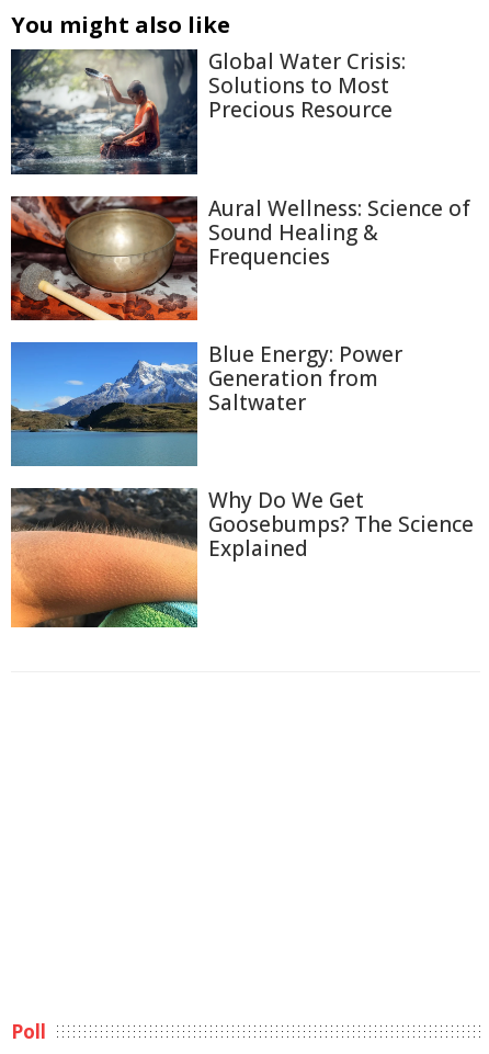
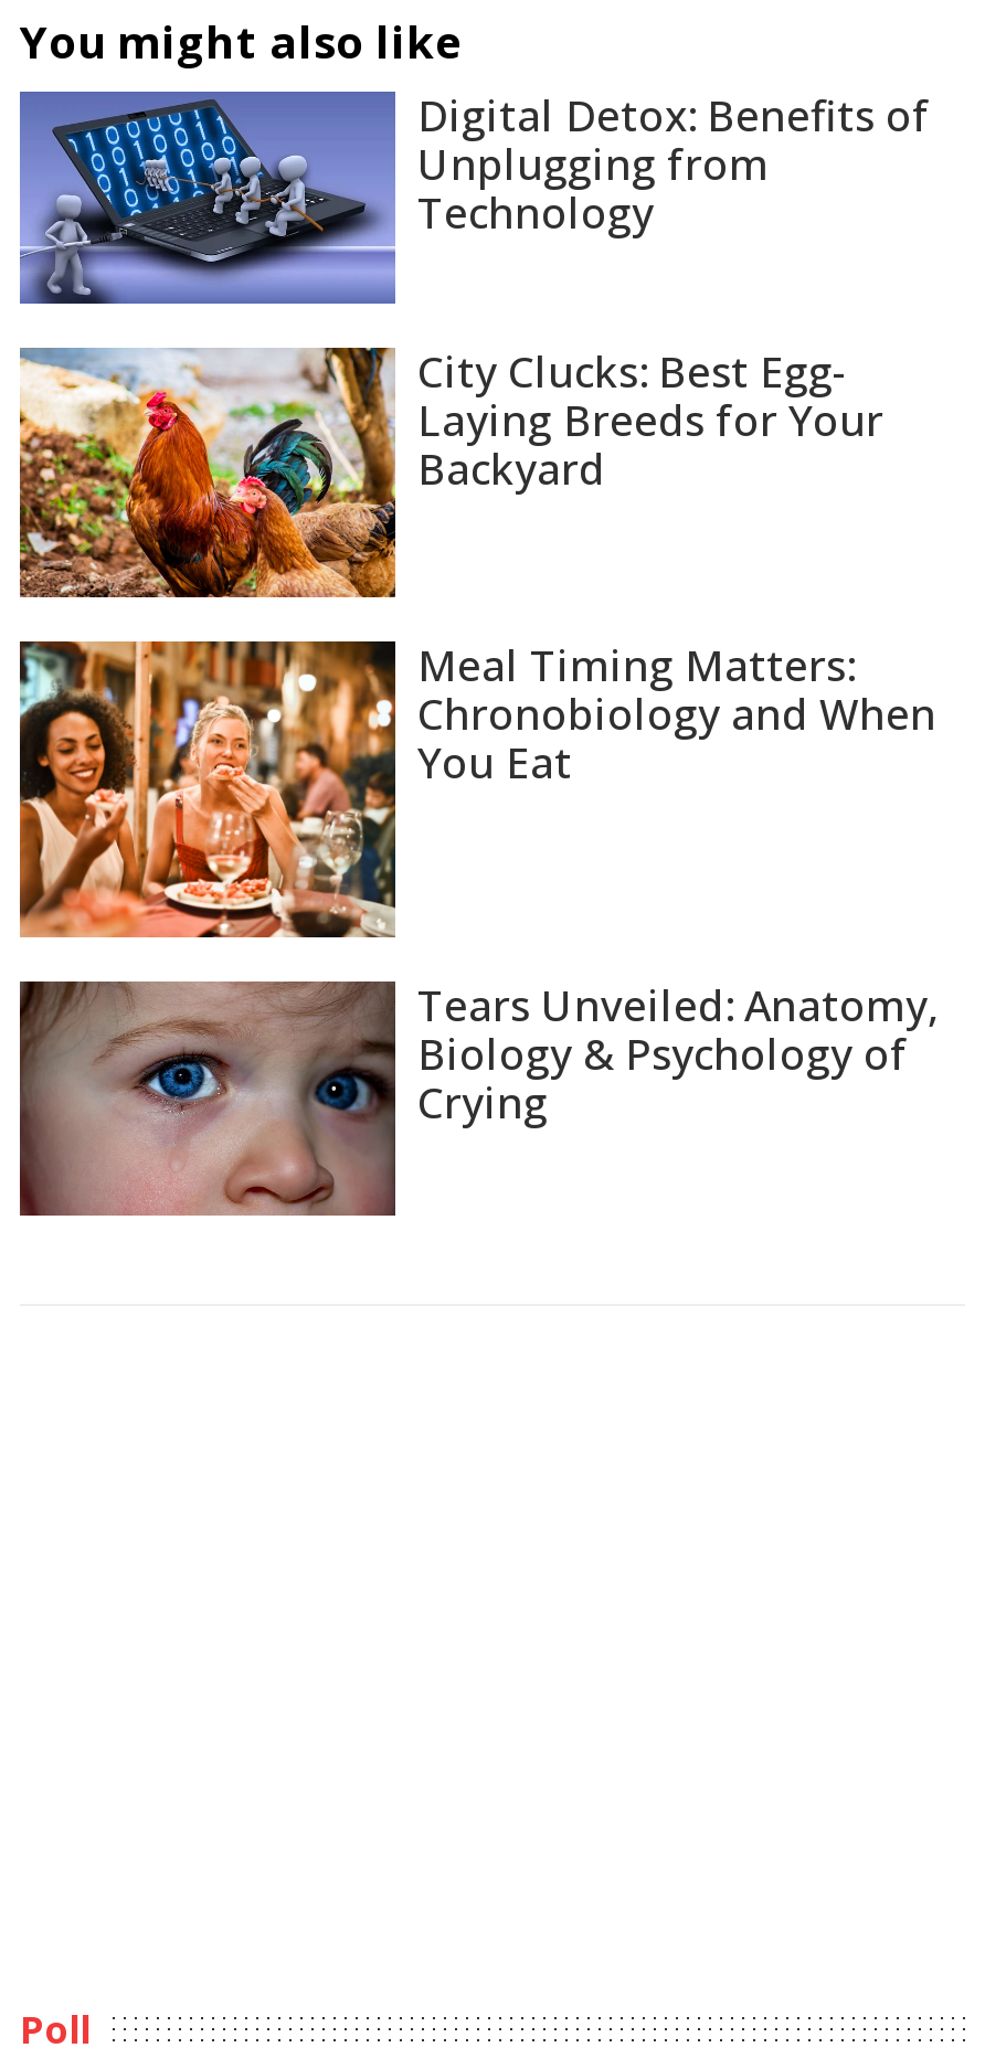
[10,47,406,175] [image] | Global Water Crisis: | Solutions to Most | Precious Resource -> [18,87,930,306] [image] | Digital Detox: Benefits of | Unplugging from | Technology
[10,194,470,321] [image] | Aural Wellness: Science of | Sound Healing & | Frequencies -> [18,342,883,600] [image] | City Clucks: Best Egg- | Laying Breeds for Your | Backyard
[10,340,402,469] [image] | Blue Energy: Power | Generation from | Saltwater -> [18,637,936,940] [image] | Meal Timing Matters: | Chronobiology and When | You Eat
[10,486,474,628] [image] | Why Do We Get | Goosebumps? The Science | Explained -> [18,975,939,1218] [image] | Tears Unveiled: Anatomy, | Biology & Psychology of | Crying

